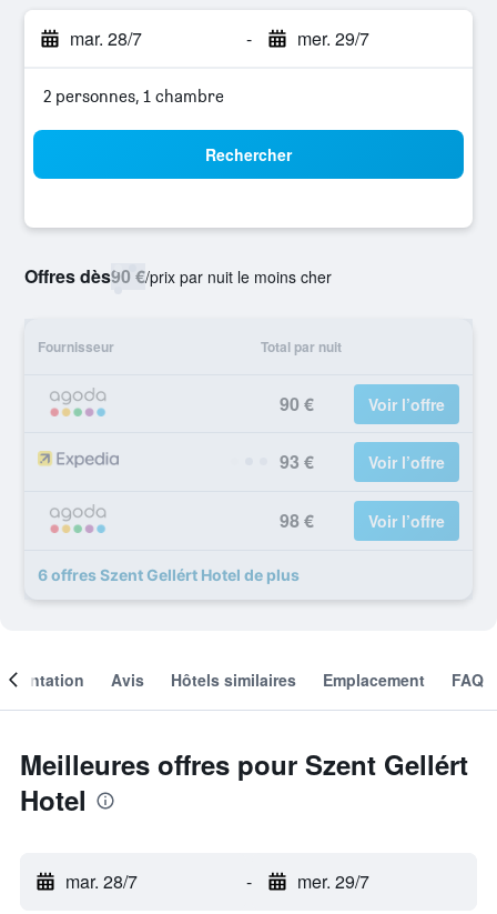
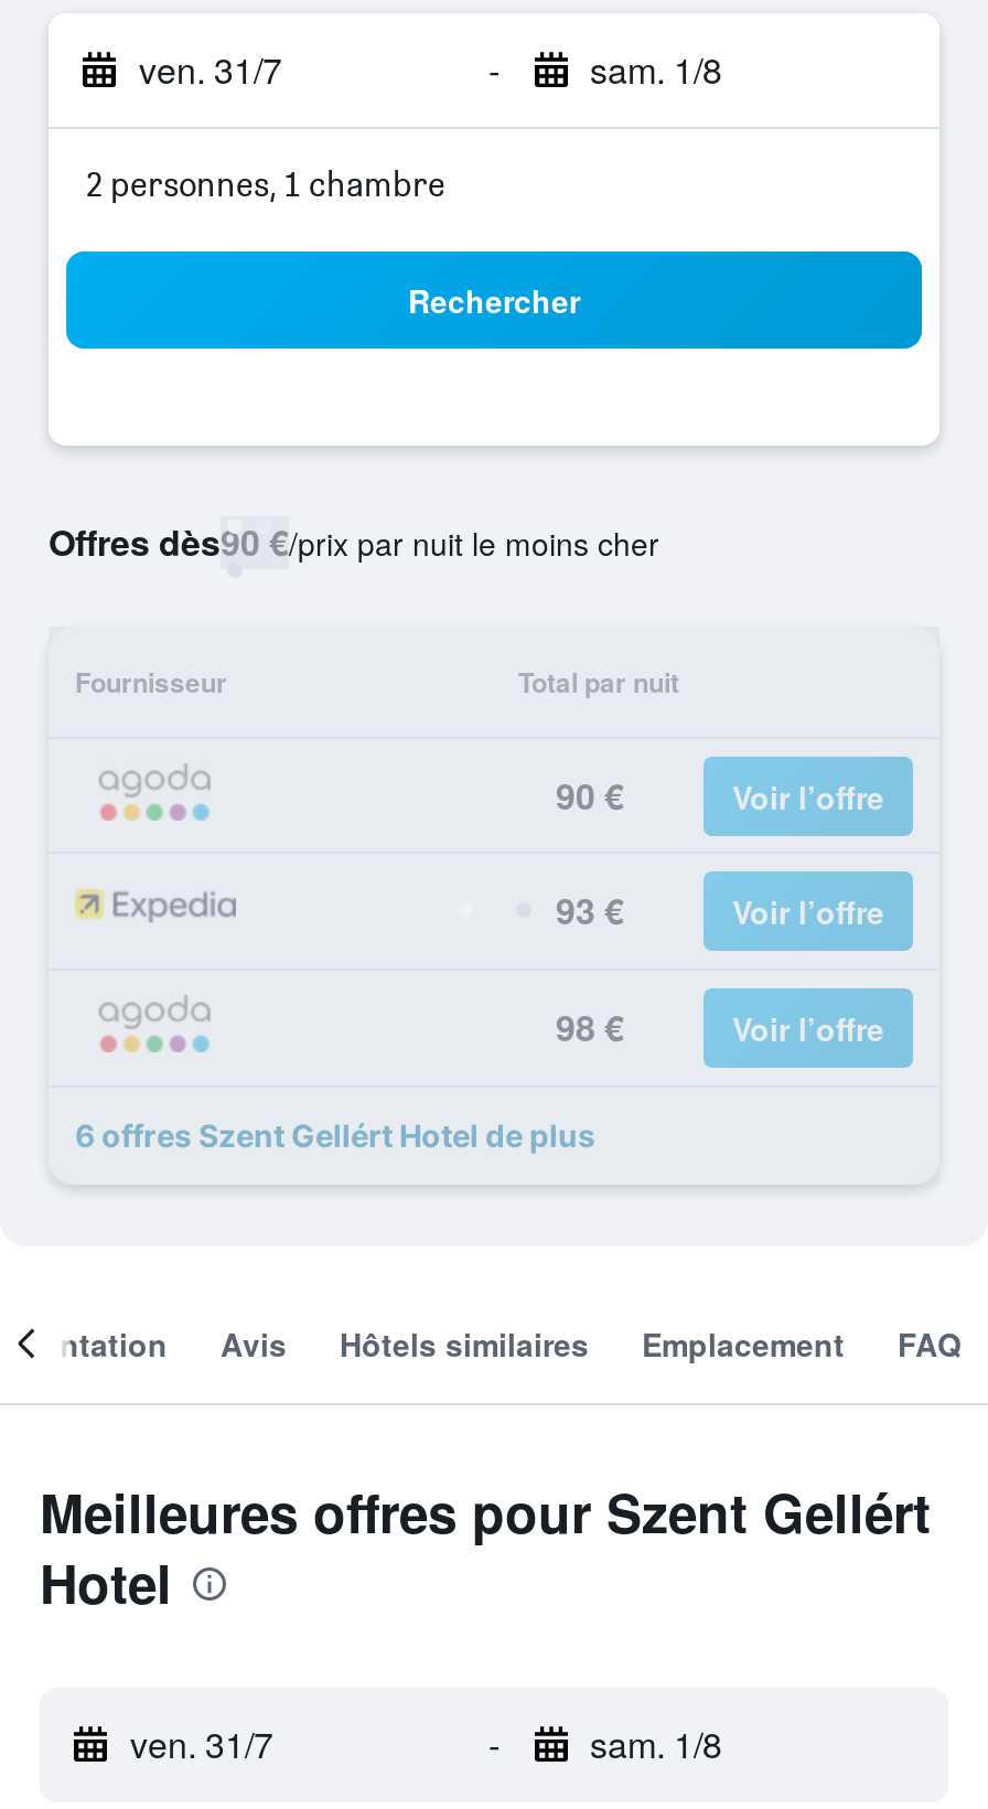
[70,26,142,51] mar. 28/7 -> [139,44,282,95] ven. 31/7
[297,26,369,51] mer. 29/7 -> [590,44,722,95] sam. 1/8
[65,868,138,894] mar. 28/7 -> [130,1719,273,1769] ven. 31/7
[297,868,369,894] mer. 29/7 -> [590,1719,722,1769] sam. 1/8

